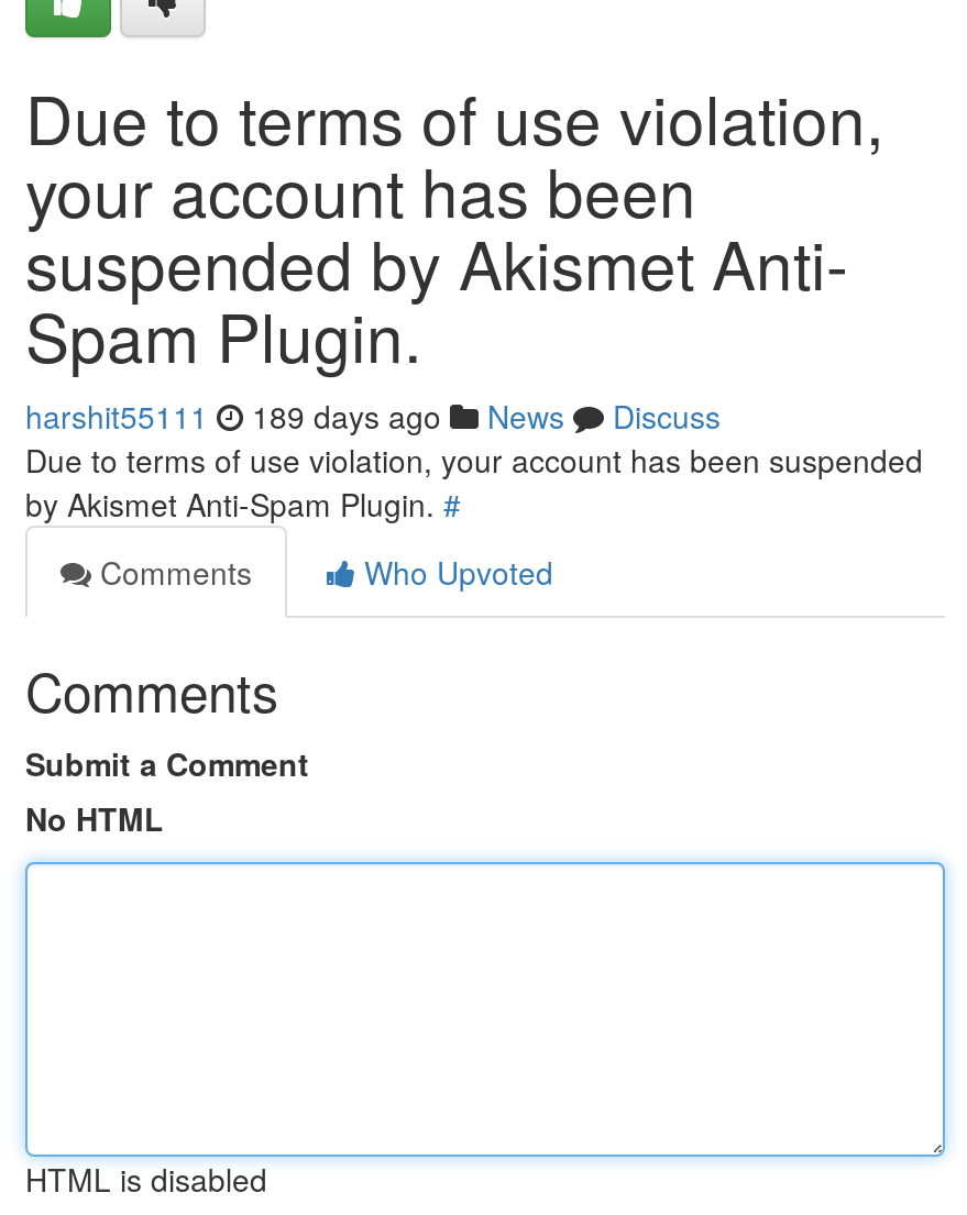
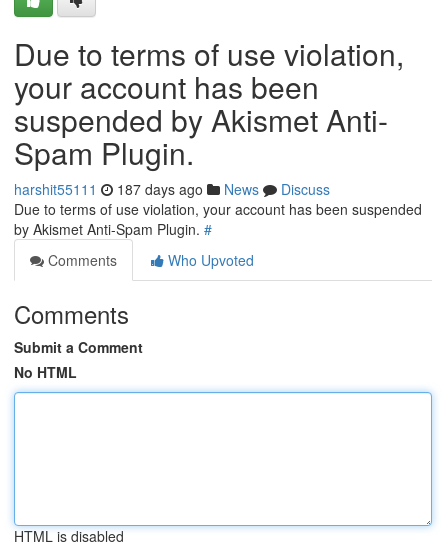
[25,394,721,438] harshit55111 189 days ago News Discuss -> [14,179,330,199] harshit55111 187 days ago News Discuss

